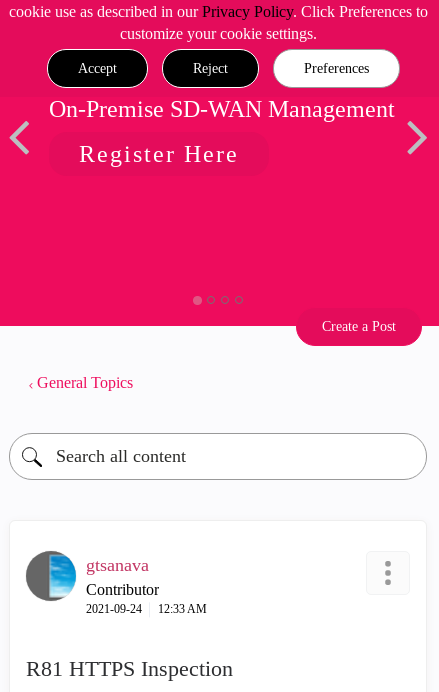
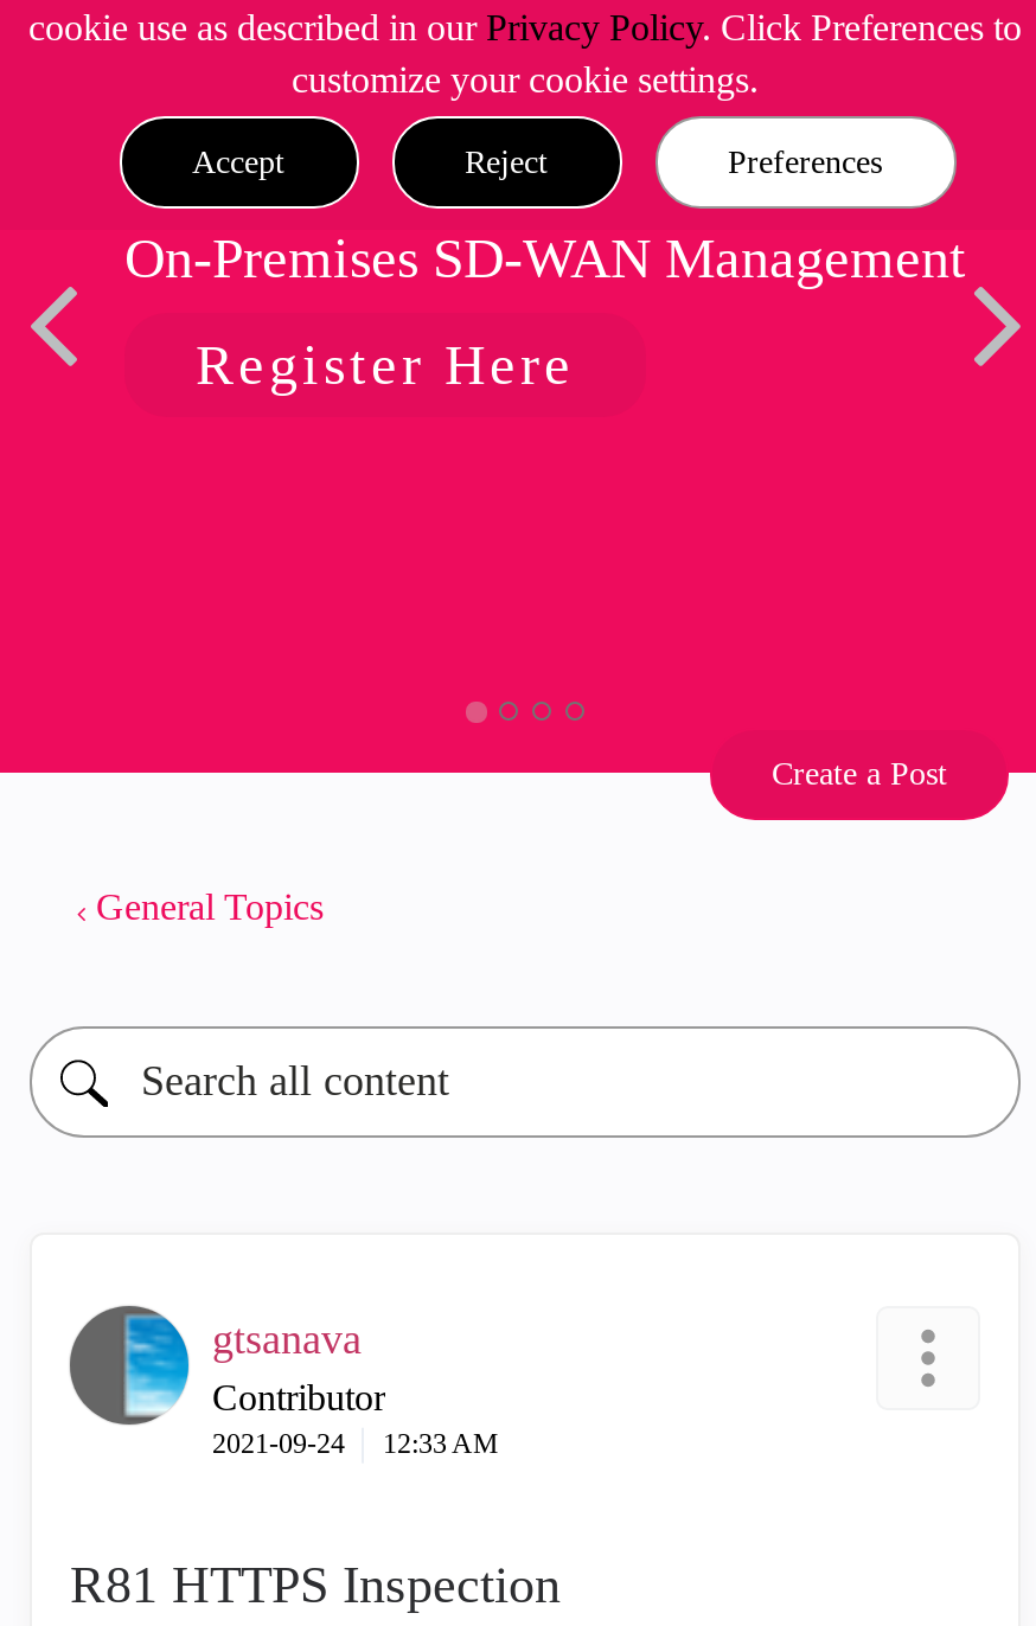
[49,96,395,122] On-Premise SD-WAN Management -> [124,228,966,289] On-Premises SD-WAN Management

